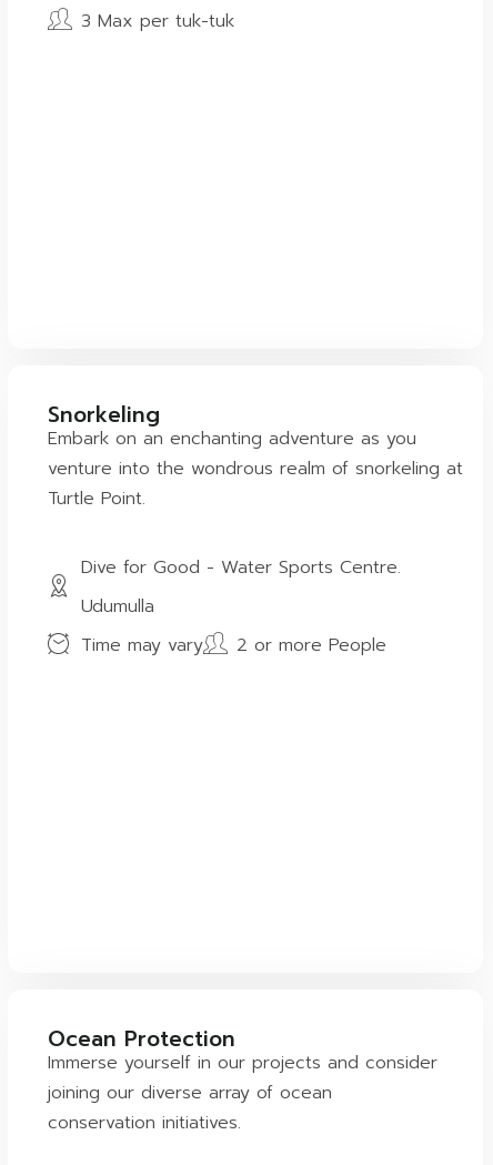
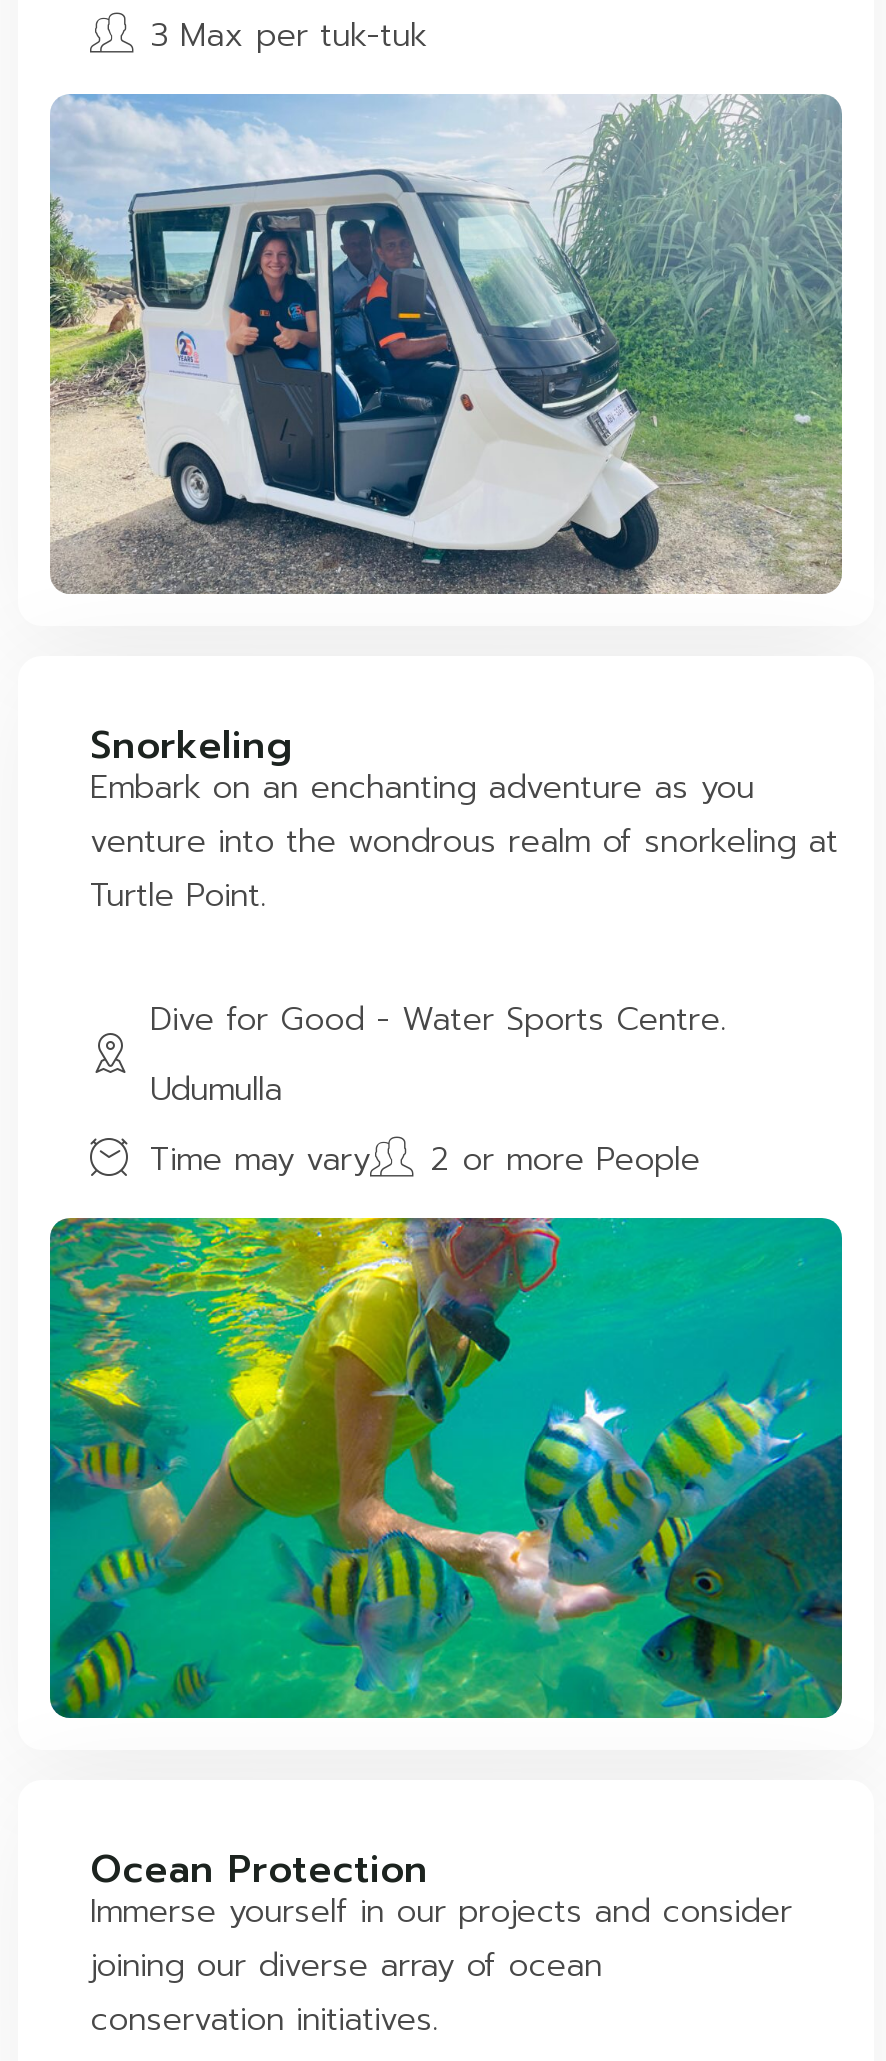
none -> [48,92,844,596] [image]
none -> [48,1216,844,1720] [image]

